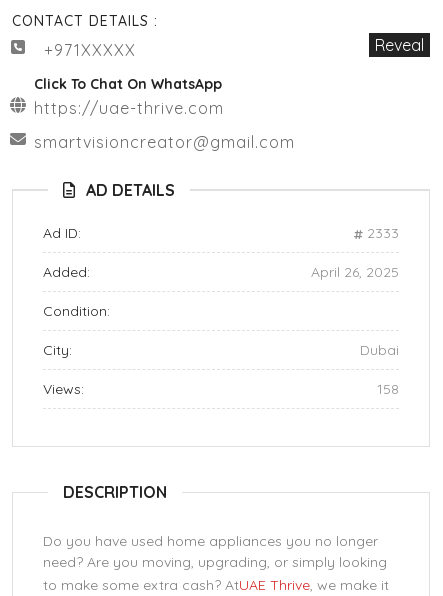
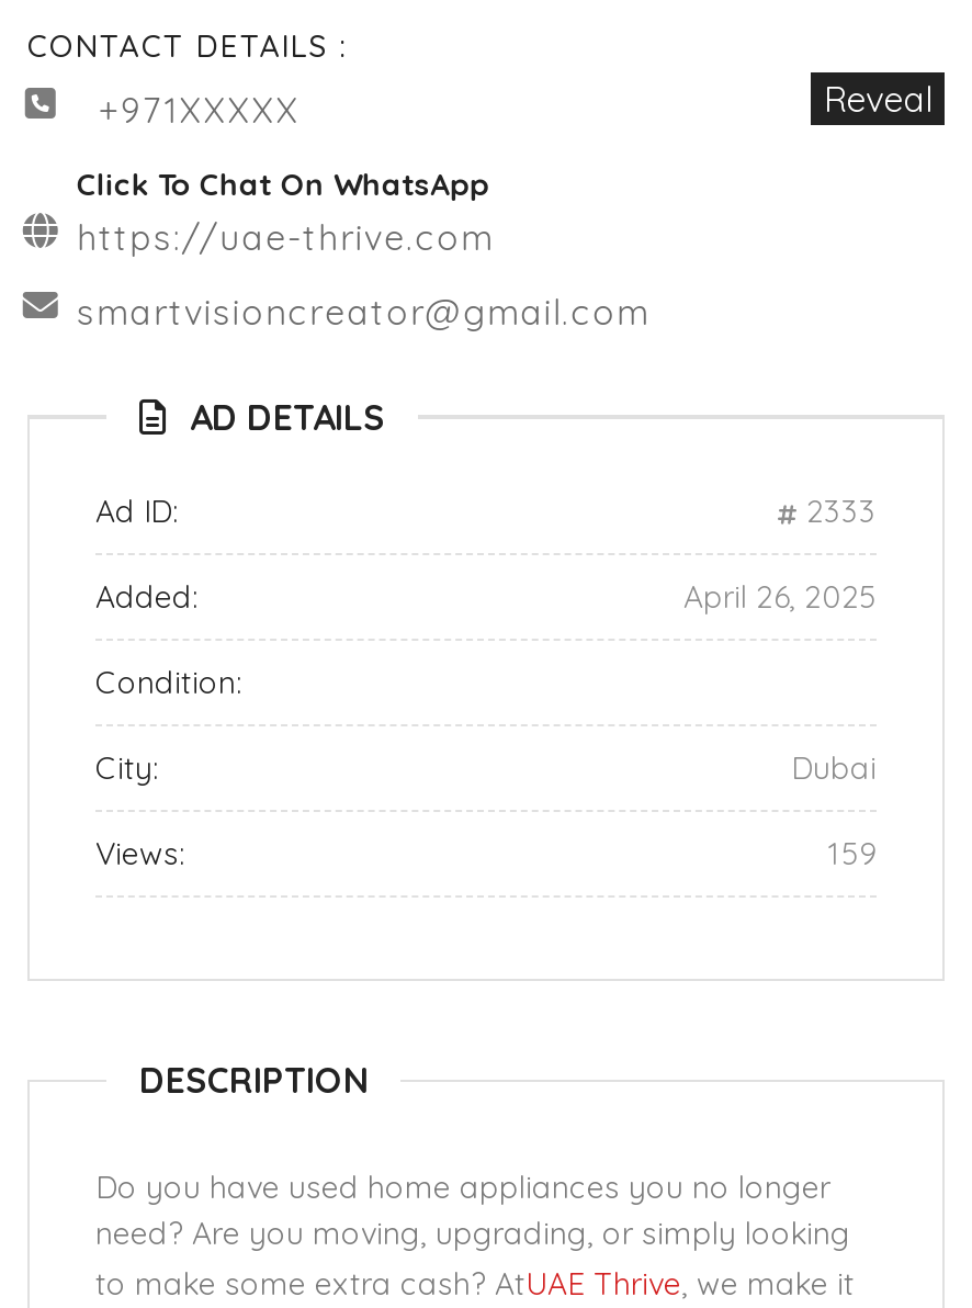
[377,380,399,398] 158 -> [828,834,877,873] 159

